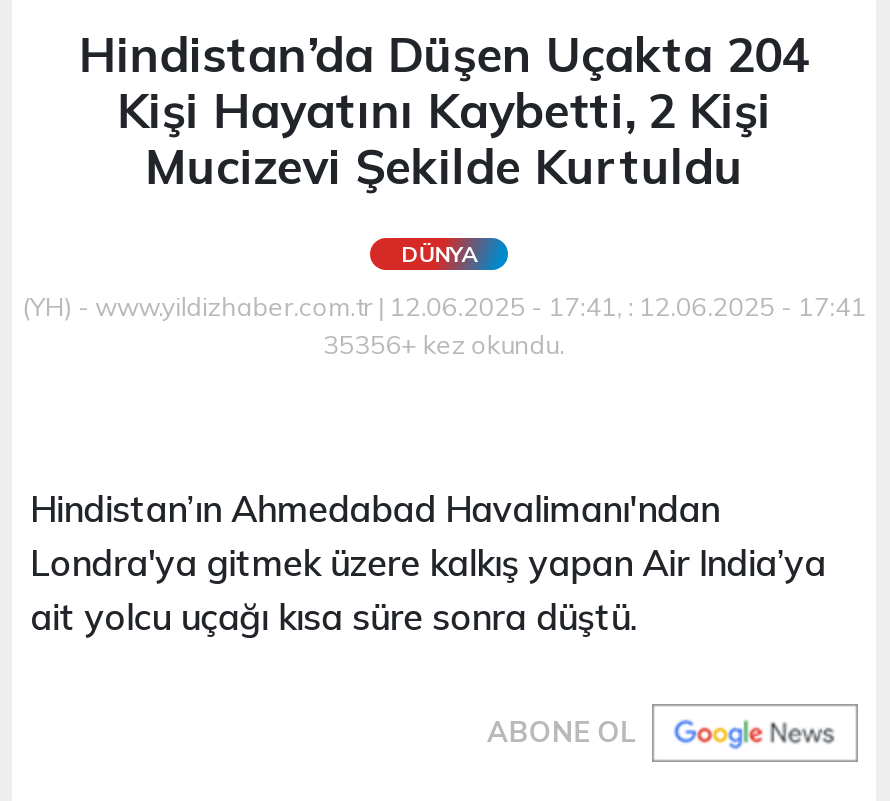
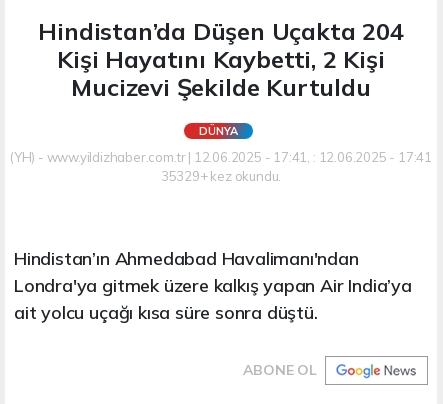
[323,328,565,360] 35356+ kez okundu. -> [161,168,281,184] 35329+ kez okundu.

